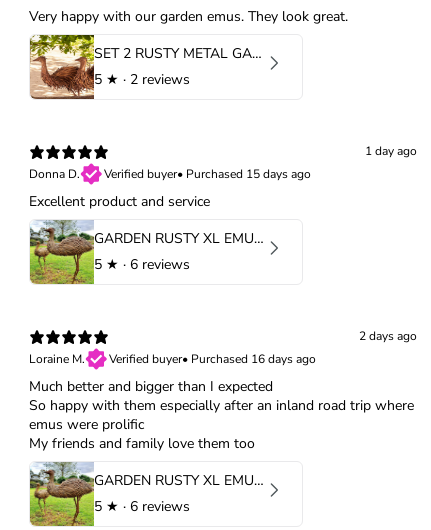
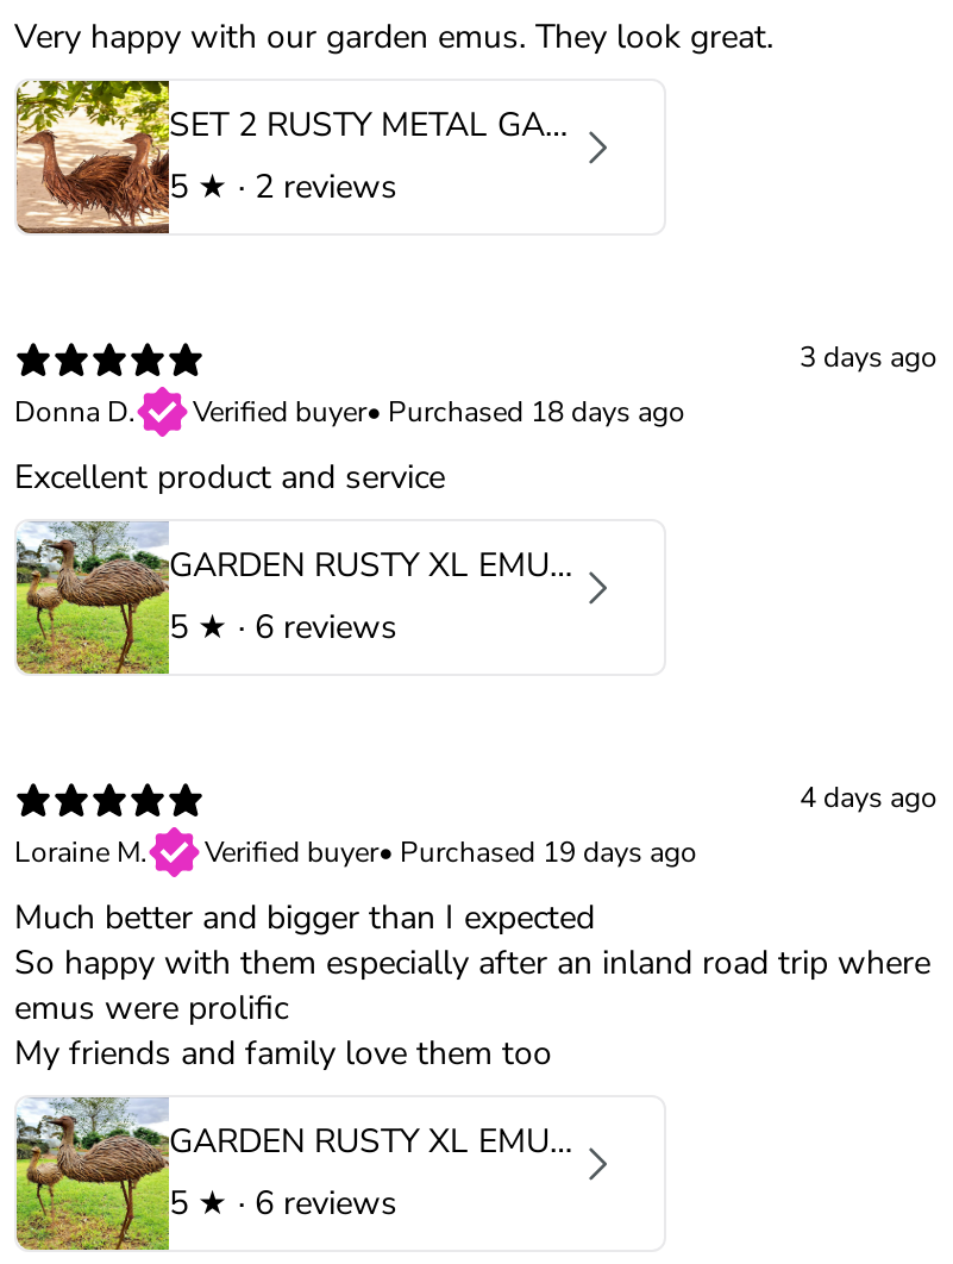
[365,142,417,158] 1 day ago -> [800,337,938,375] 3 days ago
[104,165,311,181] Verified buyer• Purchased 15 days ago -> [193,392,685,430] Verified buyer• Purchased 18 days ago
[359,327,417,343] 2 days ago -> [800,777,938,815] 4 days ago
[109,350,316,366] Verified buyer• Purchased 16 days ago -> [205,832,697,870] Verified buyer• Purchased 19 days ago

